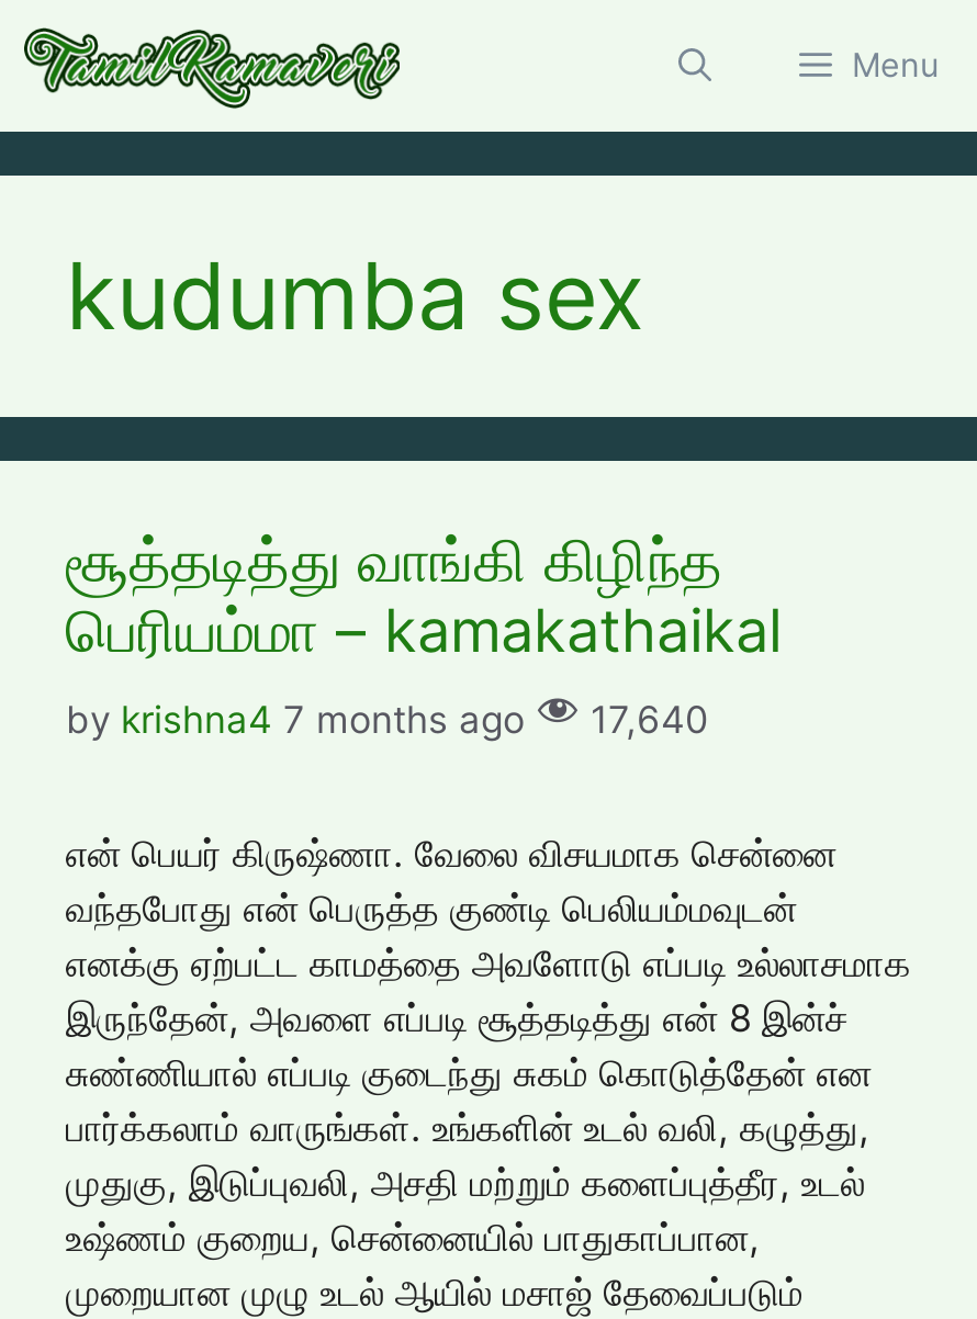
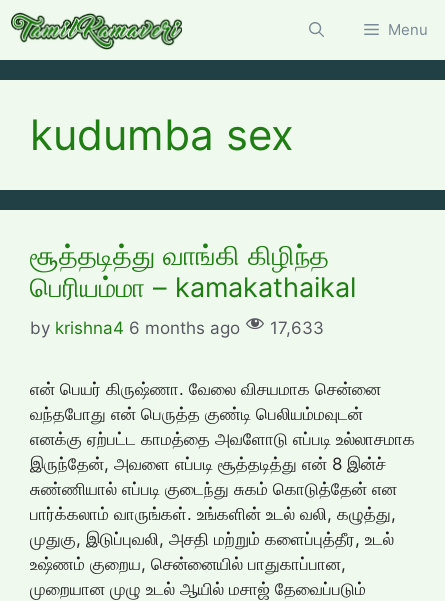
[66,697,525,741] by krishna4 7 months ago -> [30,317,240,337] by krishna4 6 months ago
[591,697,709,741] 17,640 -> [270,317,324,337] 17,633

